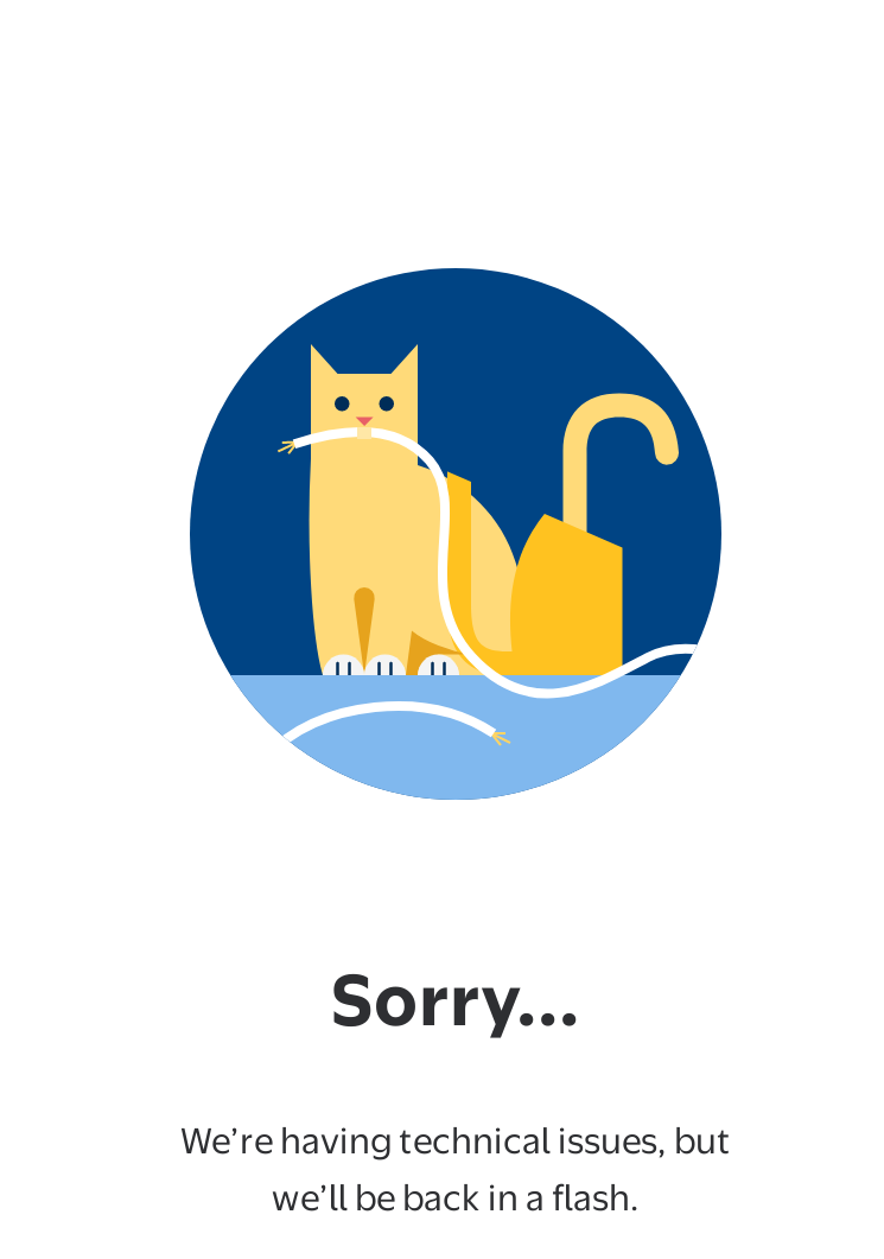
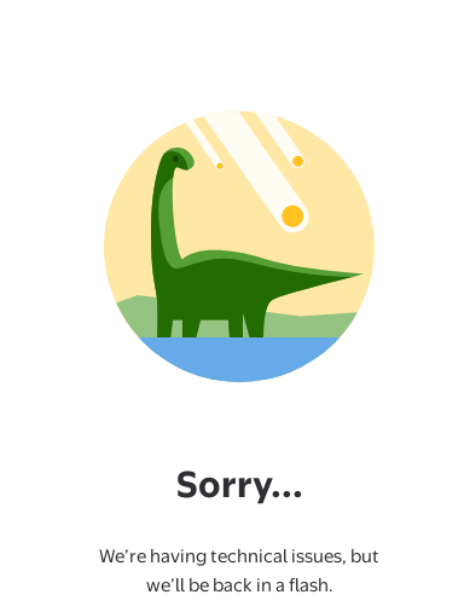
[187,266,724,748] [image] -> [104,111,375,354] [image]

